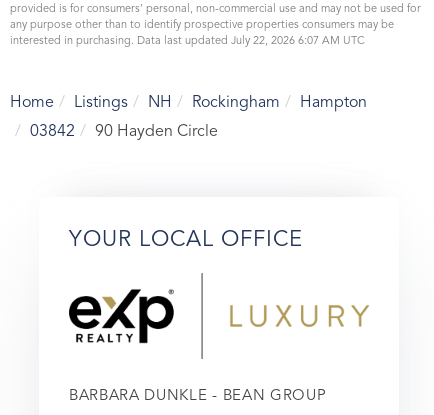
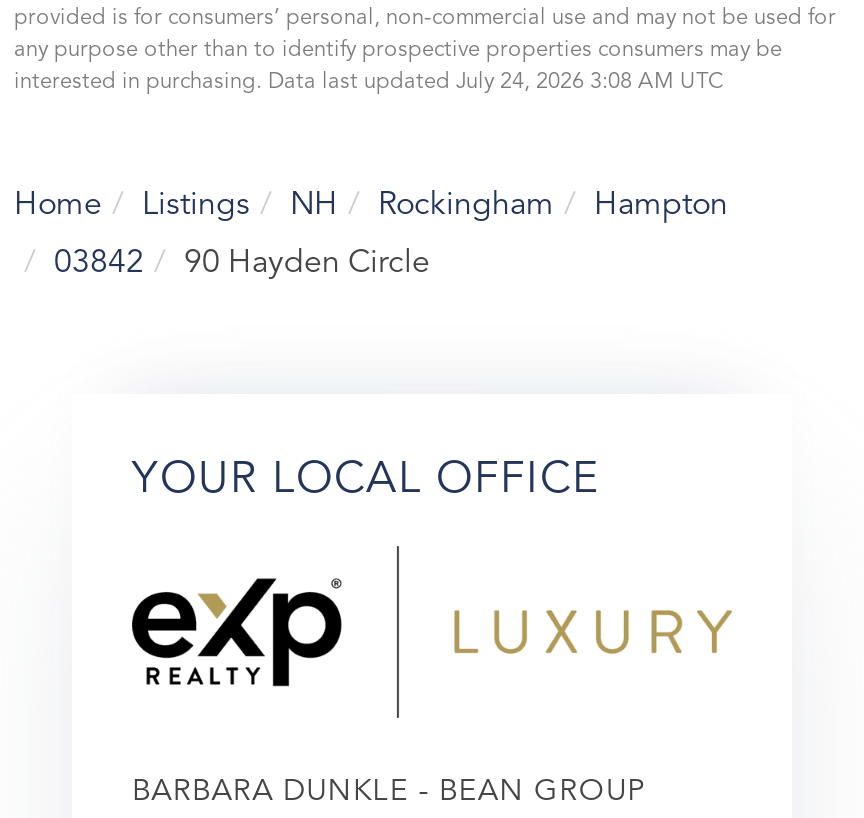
[10,36,365,47] interested in purchasing. Data last updated July 22, 2026 6:07 AM UTC -> [14,71,724,93] interested in purchasing. Data last updated July 24, 2026 3:08 AM UTC

